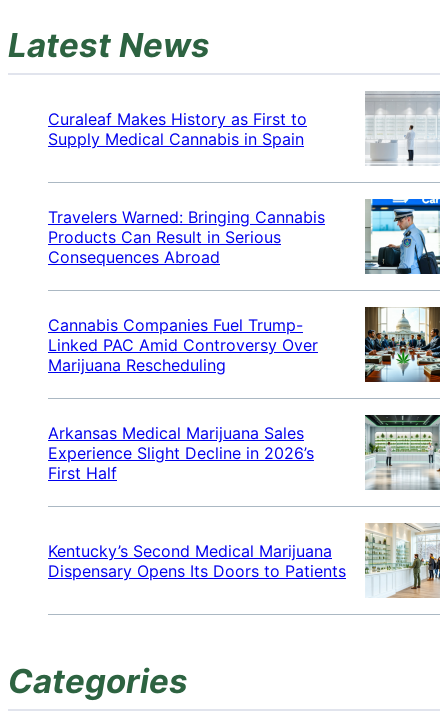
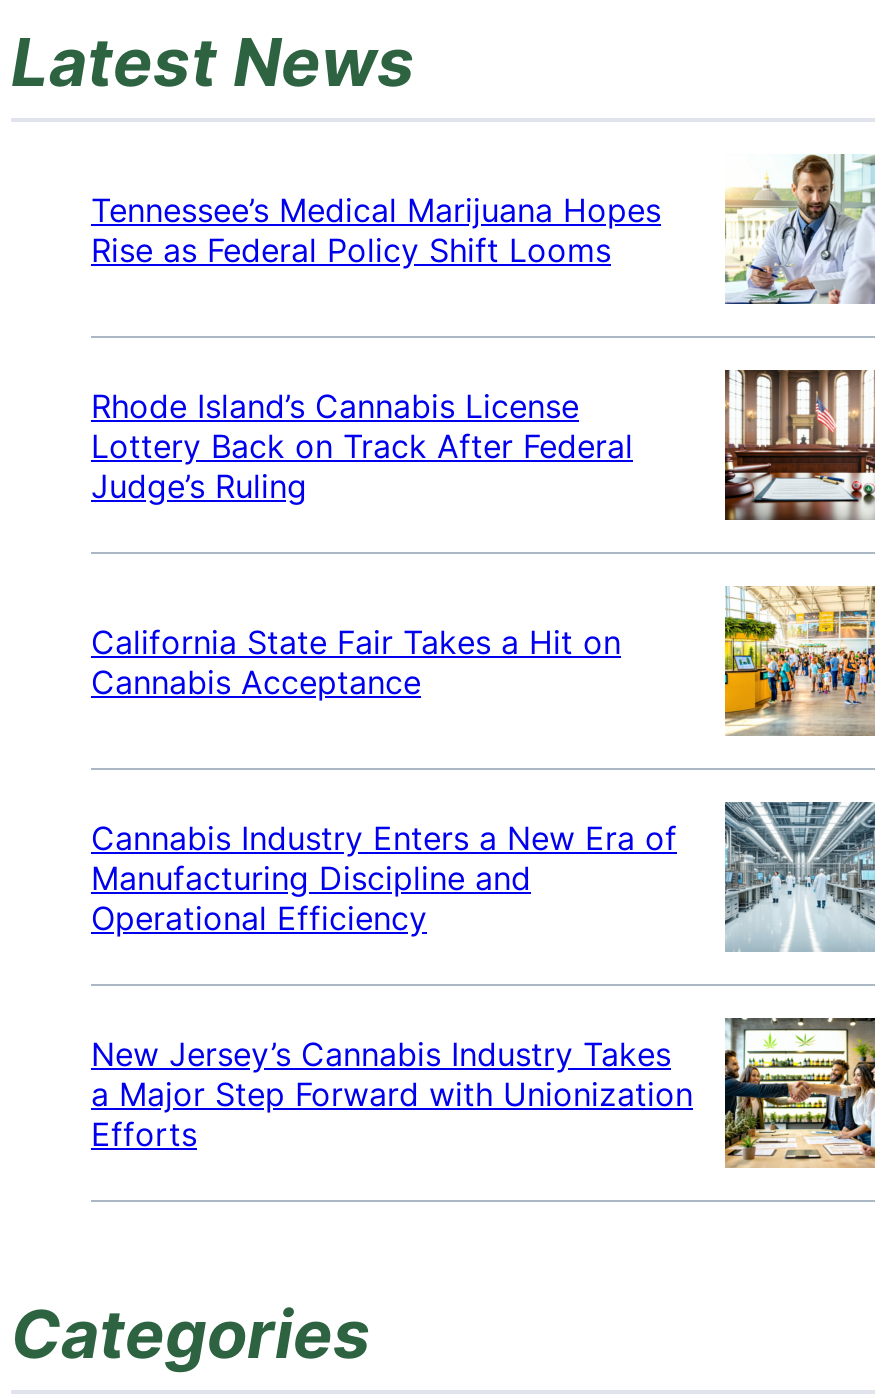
[364,91,440,167] [image] -> [725,155,875,307] [image]
[48,109,307,149] Curaleaf Makes History as First to | Supply Medical Cannabis in Spain -> [91,189,661,269] Tennessee’s Medical Marijuana Hopes | Rise as Federal Policy Shift Looms
[364,198,441,275] [image] -> [723,367,877,523] [image]
[48,207,325,267] Travelers Warned: Bringing Cannabis | Products Can Result in Serious | Consequences Abroad -> [91,385,633,505] Rhode Island’s Cannabis License | Lottery Back on Track After Federal | Judge’s Ruling
[364,306,441,383] [image] -> [723,585,877,737] [image]
[48,315,318,375] Cannabis Companies Fuel Trump- | Linked PAC Amid Controversy Over | Marijuana Rescheduling -> [91,621,621,701] California State Fair Takes a Hit on | Cannabis Acceptance
[365,414,441,490] [image] -> [725,799,877,951] [image]
[48,423,314,483] Arkansas Medical Marijuana Sales | Experience Slight Decline in 2026’s | First Half -> [91,817,677,937] Cannabis Industry Enters a New Era of | Manufacturing Discipline and | Operational Efficiency
[48,523,441,598] [image] | Kentucky’s Second Medical Marijuana | Dispensary Opens Its Doors to Patients -> [91,1017,877,1169] [image] | New Jersey’s Cannabis Industry Takes | a Major Step Forward with Unionization | Efforts

